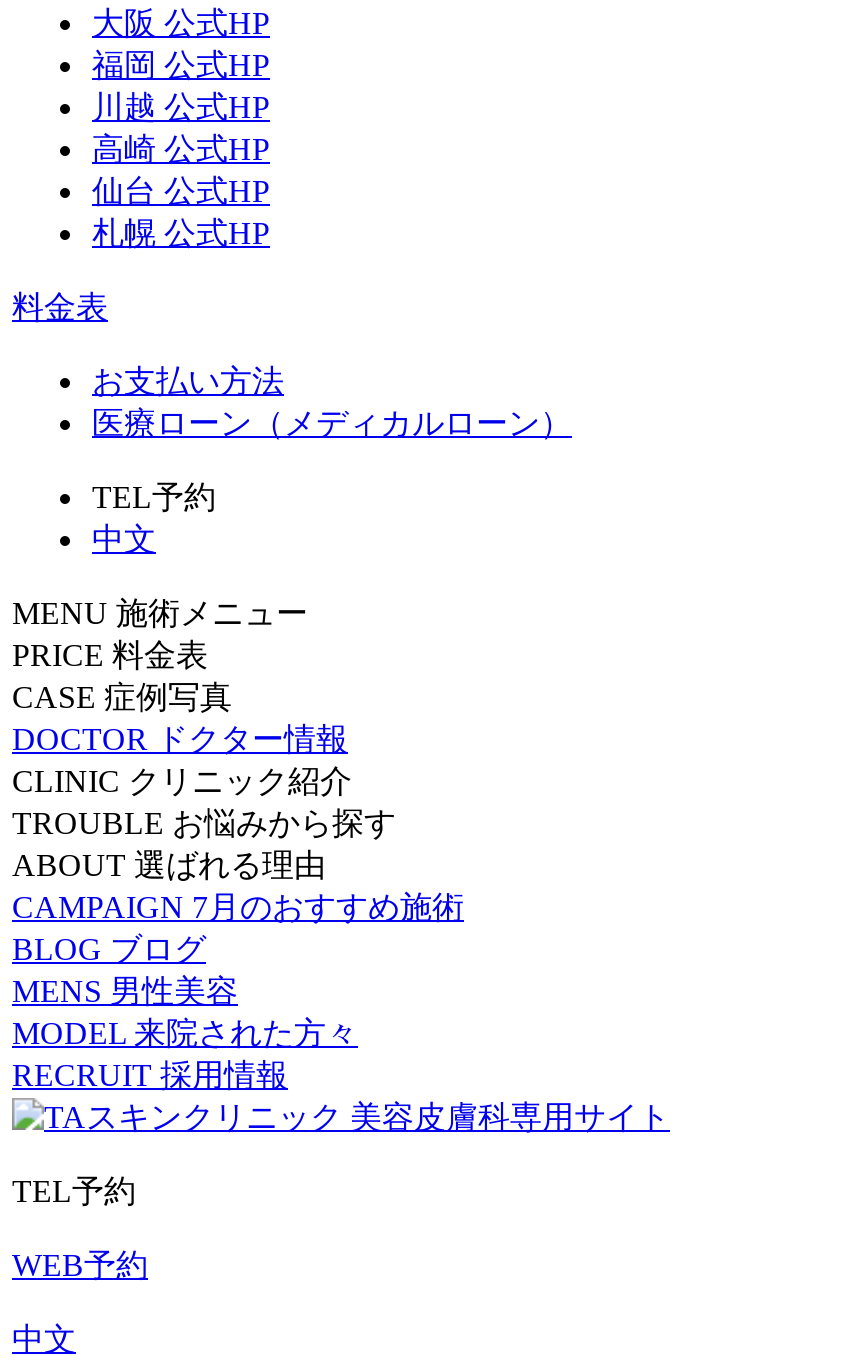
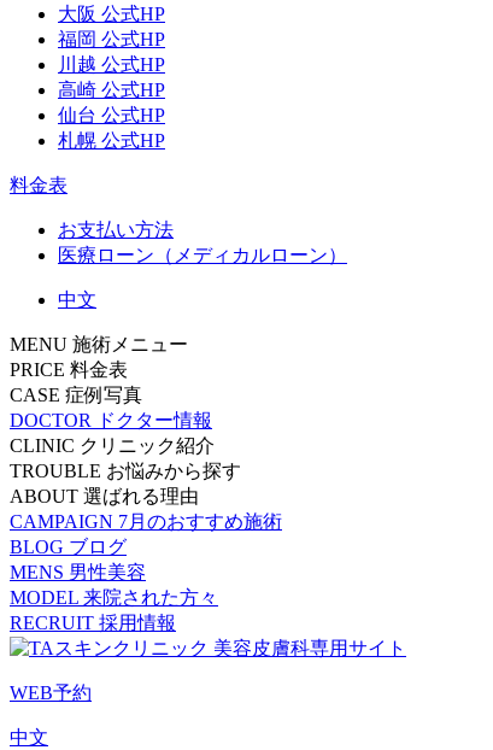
[92,480,216,514] TEL予約 -> none
[12,1174,136,1208] TEL予約 -> none

